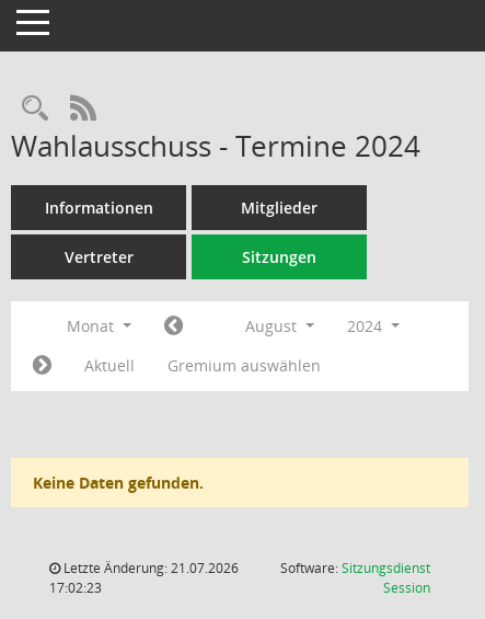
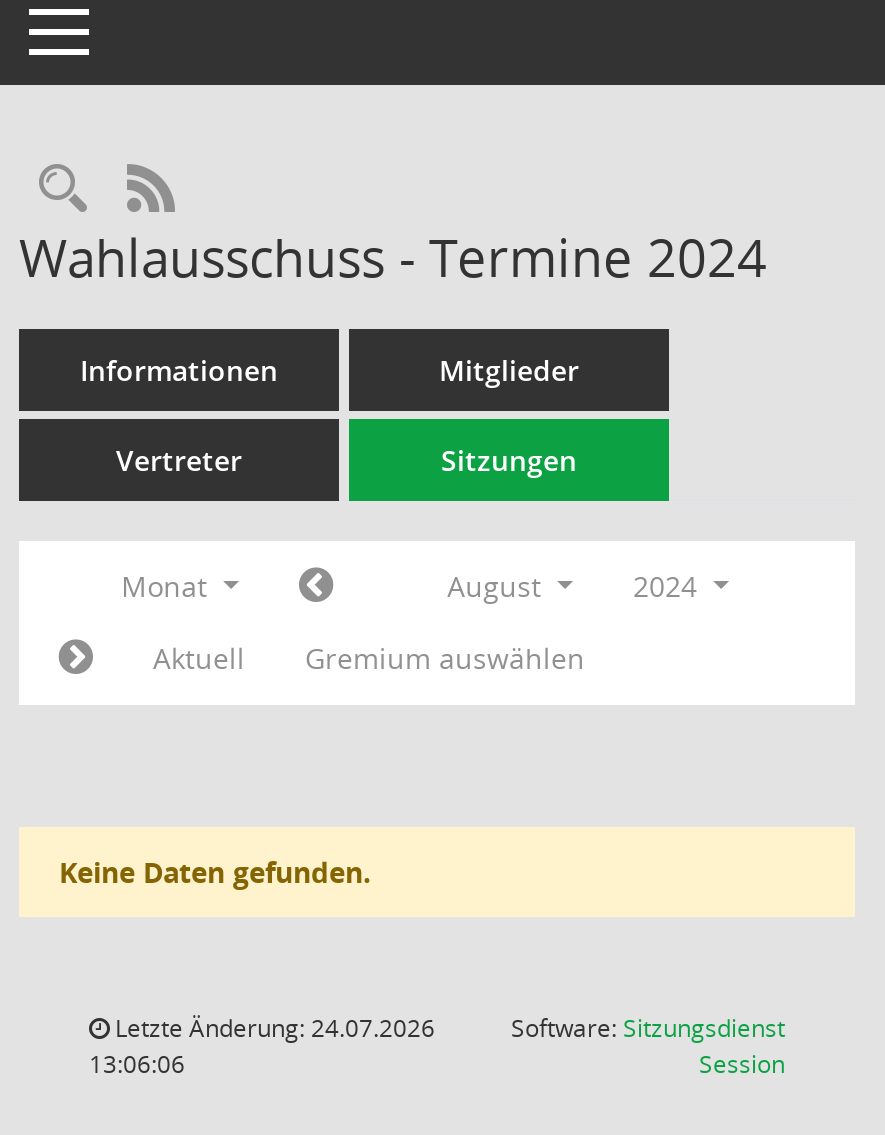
[60,559,239,577] Letzte Änderung: 21.07.2026 -> [109,1011,435,1045] Letzte Änderung: 24.07.2026
[49,578,102,597] 17:02:23 -> [89,1047,185,1081] 13:06:06

